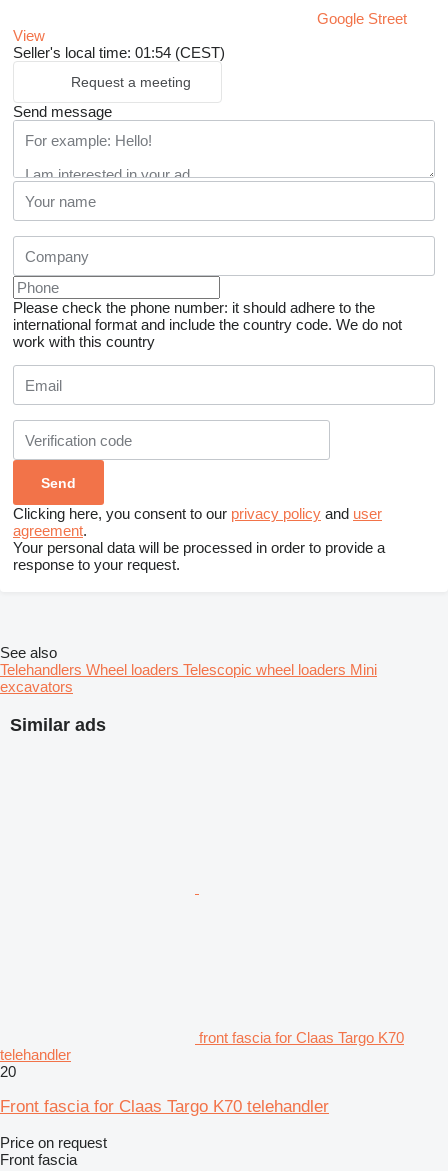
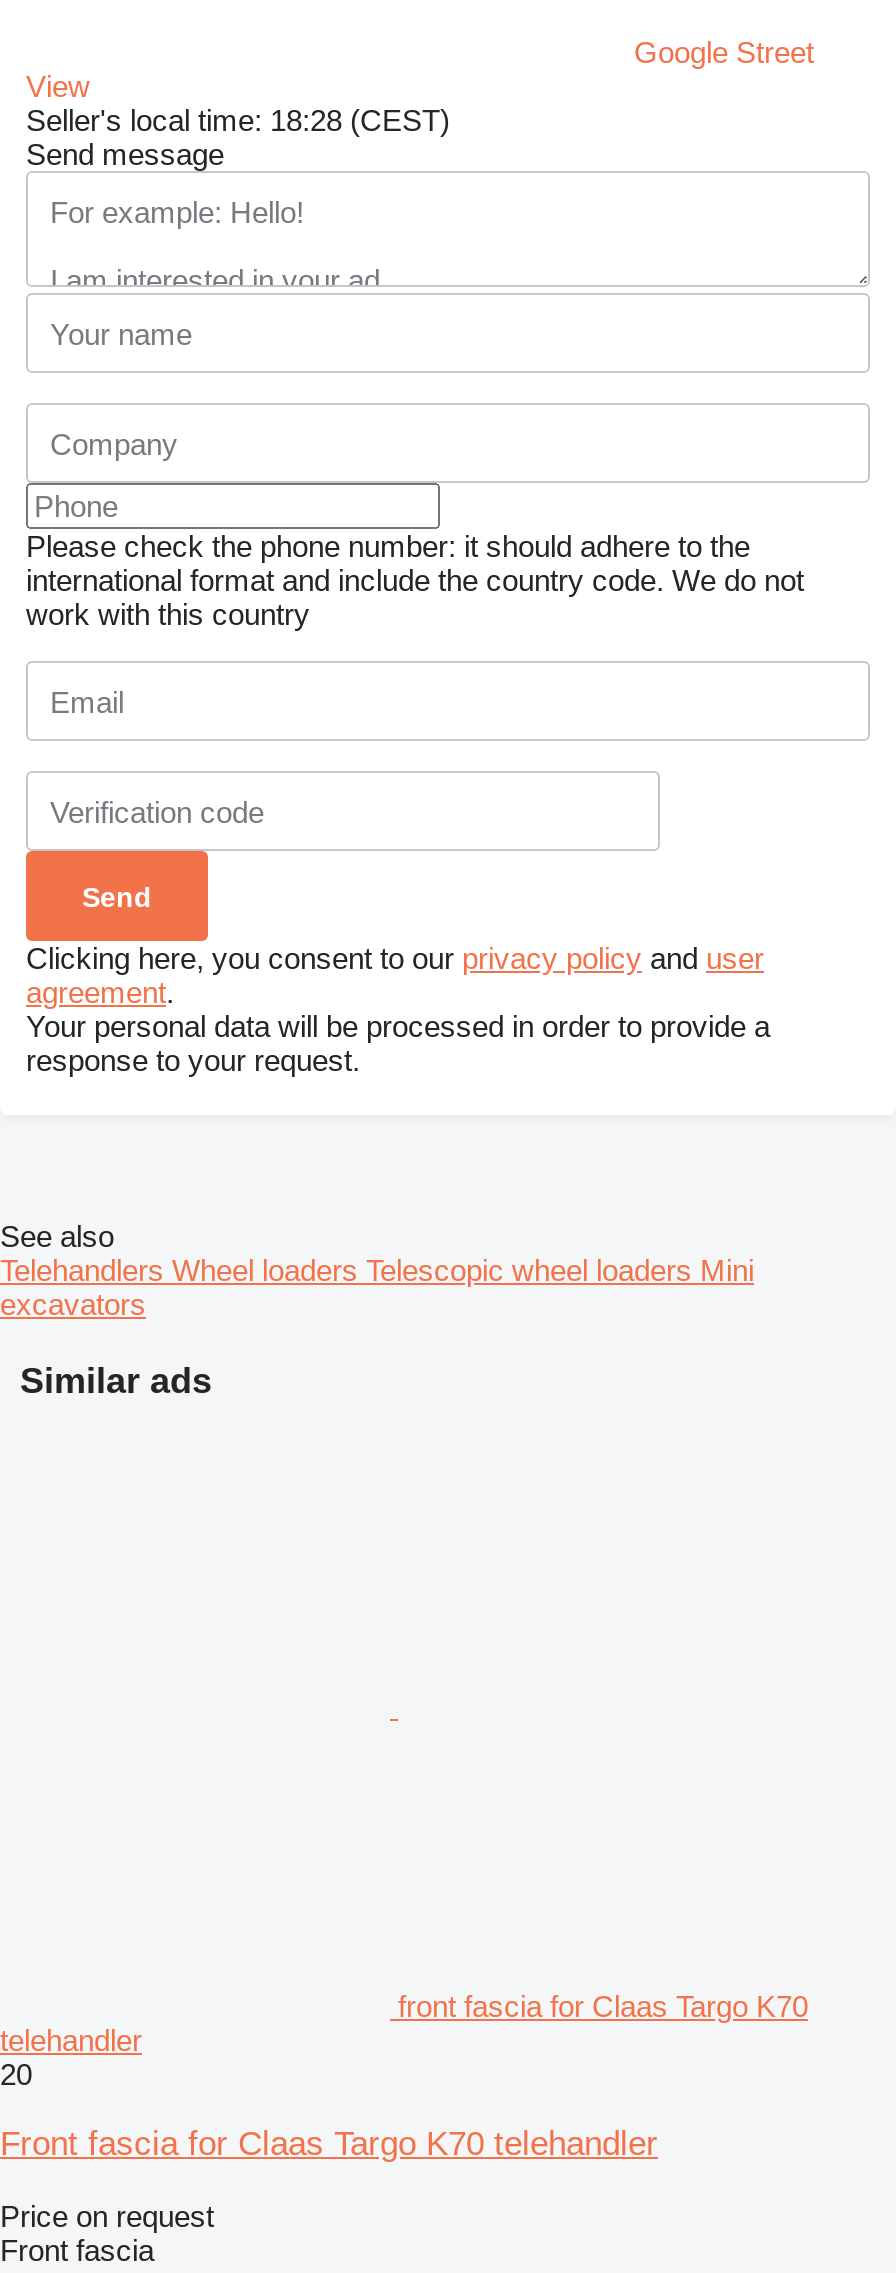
[13,44,225,90] Seller's local time: 01:54 (CEST) | Request a meeting -> [26,103,450,137] Seller's local time: 18:28 (CEST)

